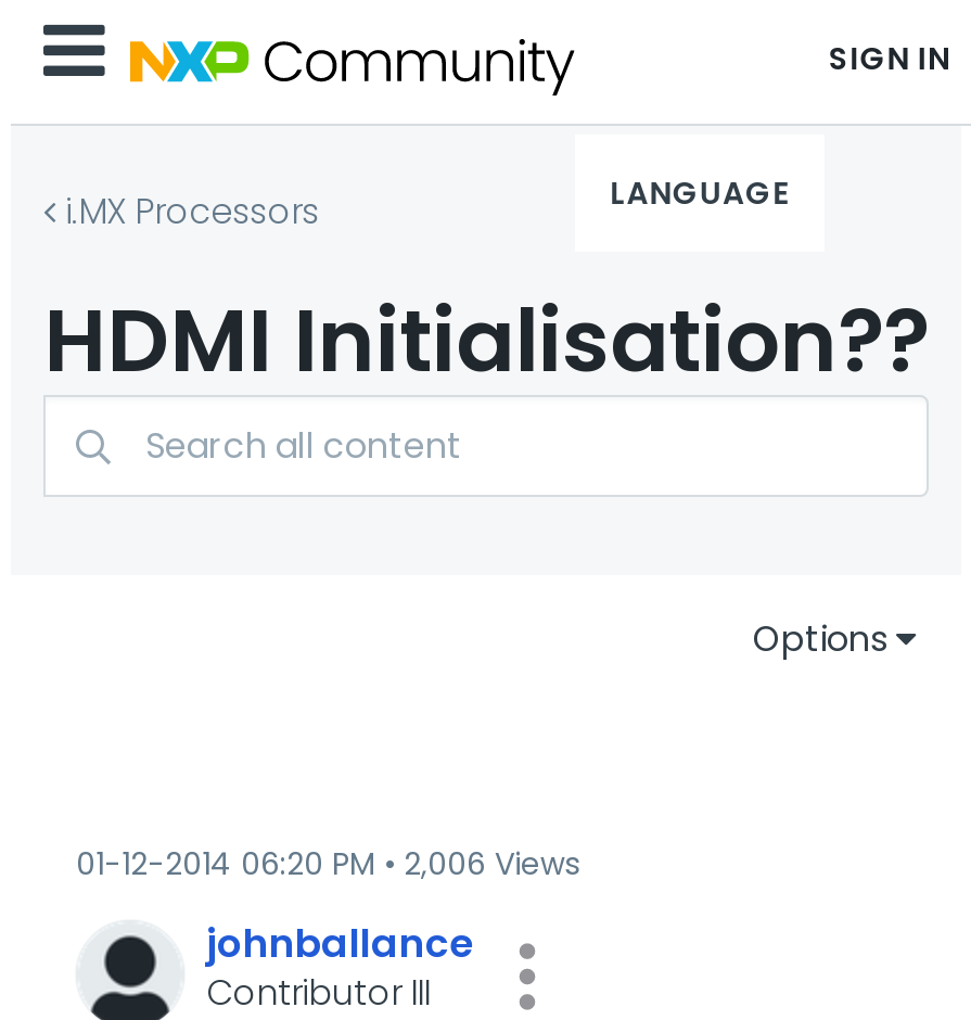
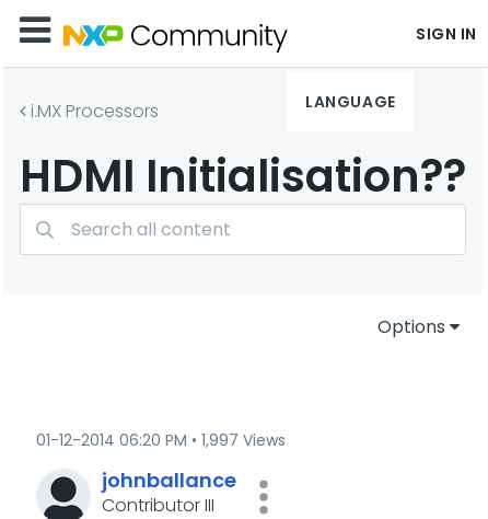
[76,842,579,885] 01-12-2014 06:20 PM 2,006 Views -> [36,429,286,451] 01-12-2014 06:20 PM 1,997 Views

